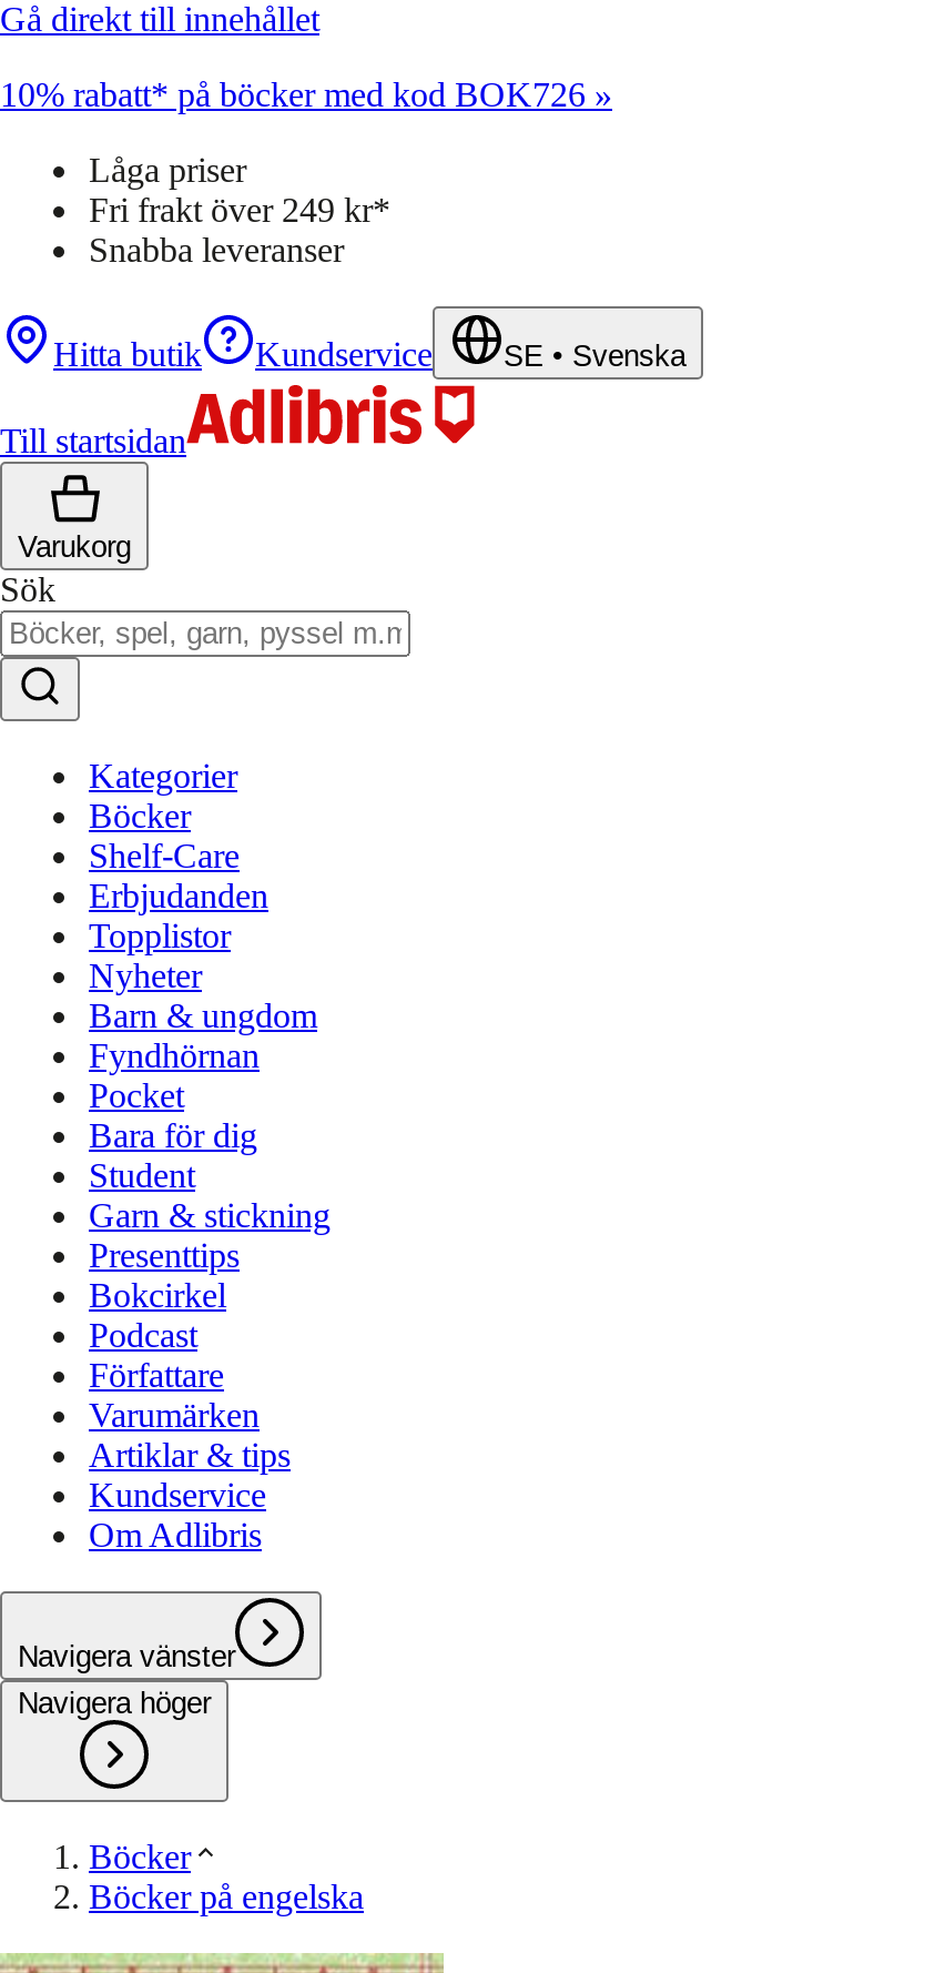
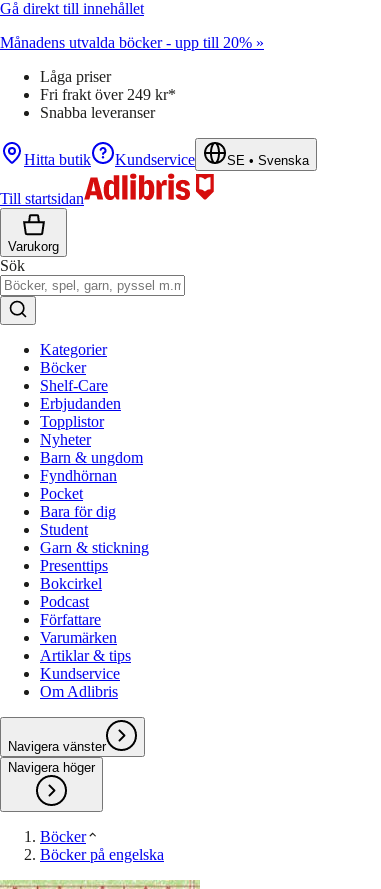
[0,75,612,113] 10% rabatt* på böcker med kod BOK726 » -> [0,34,264,51] Månadens utvalda böcker - upp till 20% »

